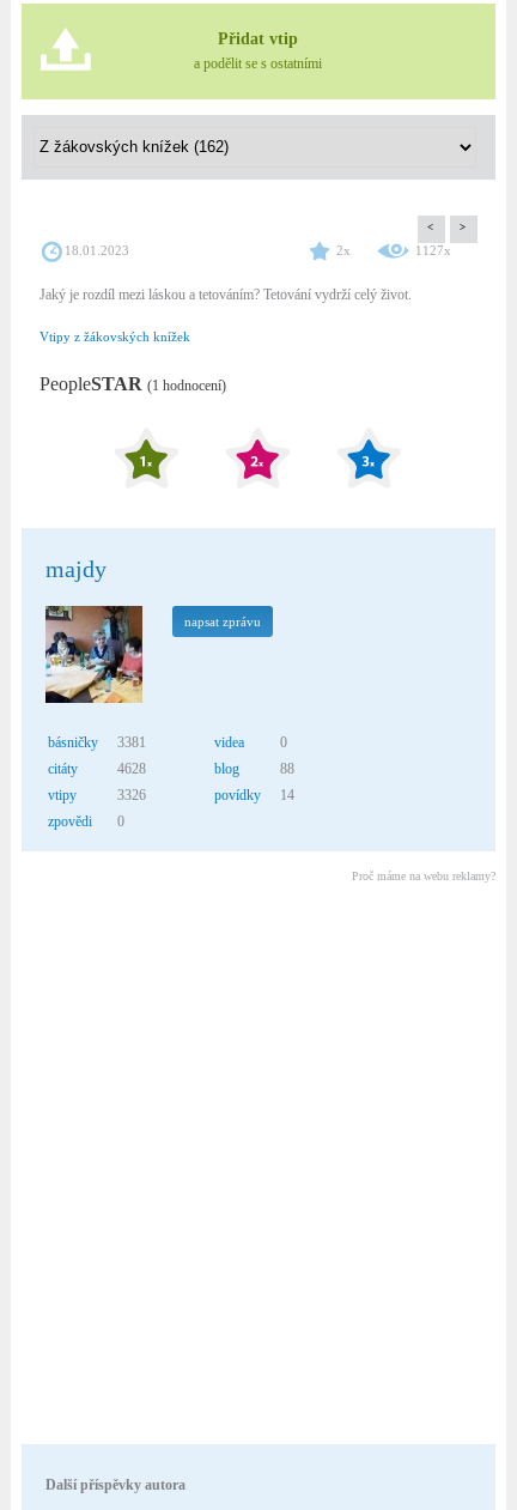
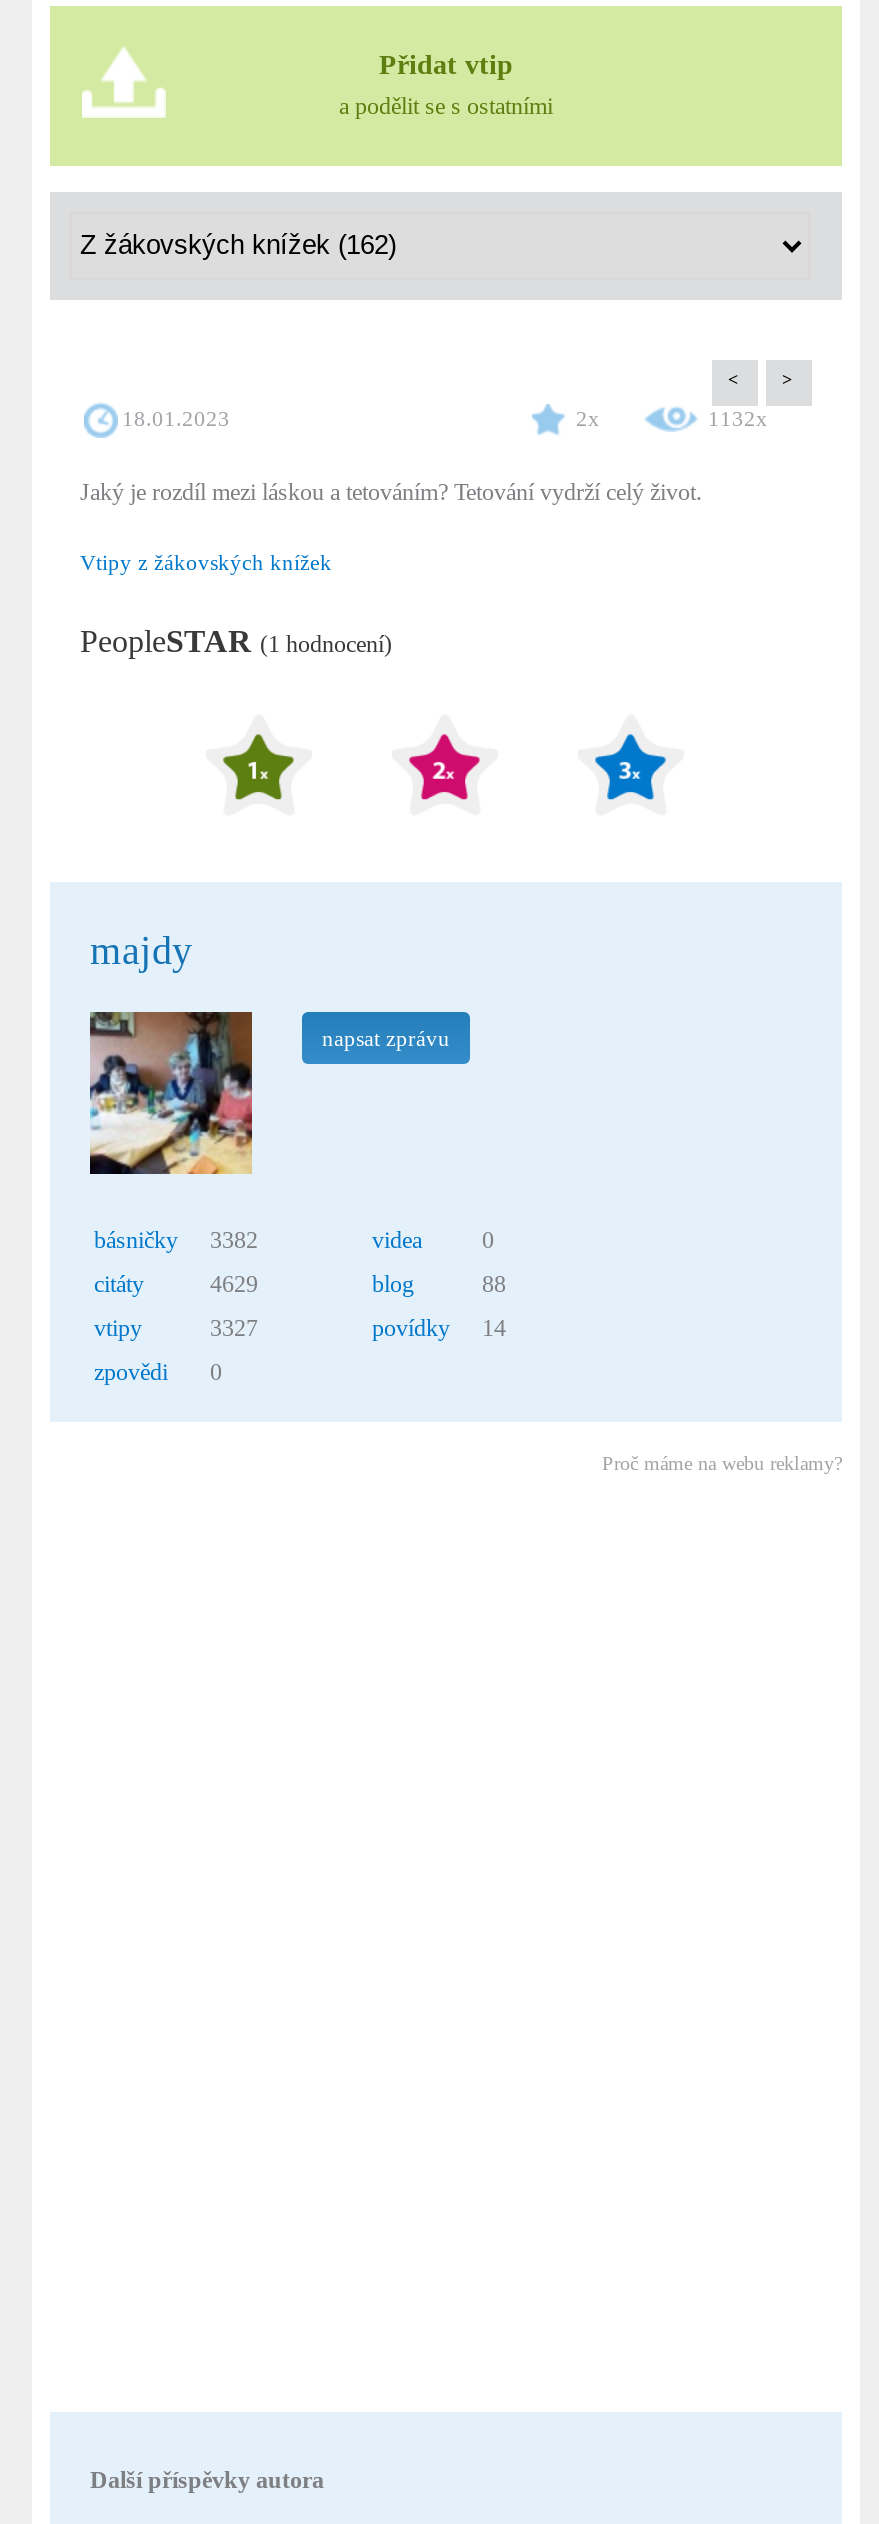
[415,243,451,257] 1127x -> [708,405,768,429] 1132x
[48,735,146,751] básničky 3381 -> [94,1227,258,1255] básničky 3382
[117,761,146,778] 4628 -> [210,1271,258,1299] 4629
[117,787,146,804] 3326 -> [210,1315,258,1343] 3327

